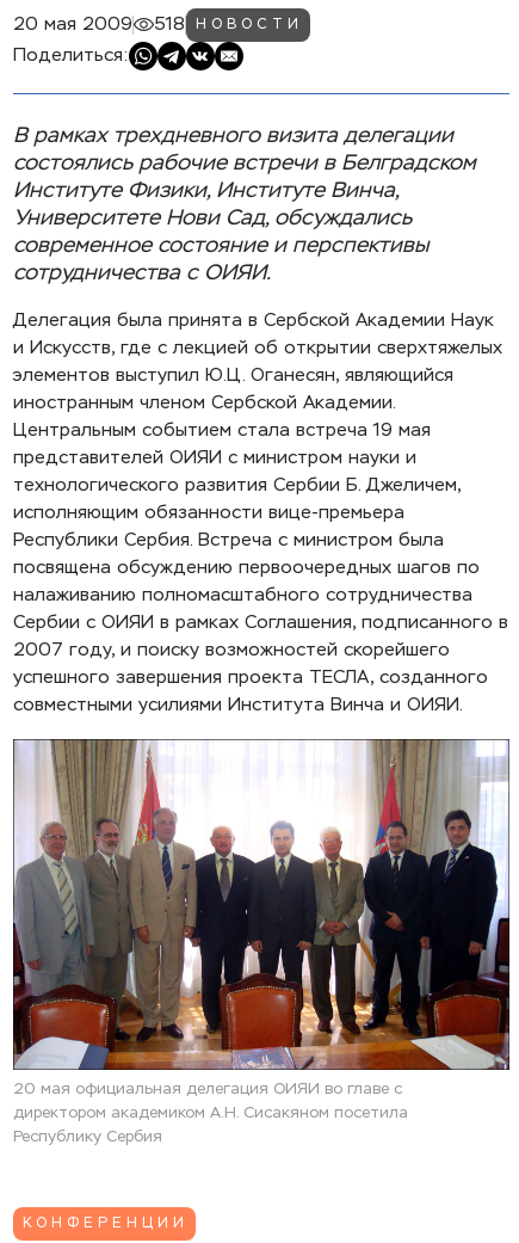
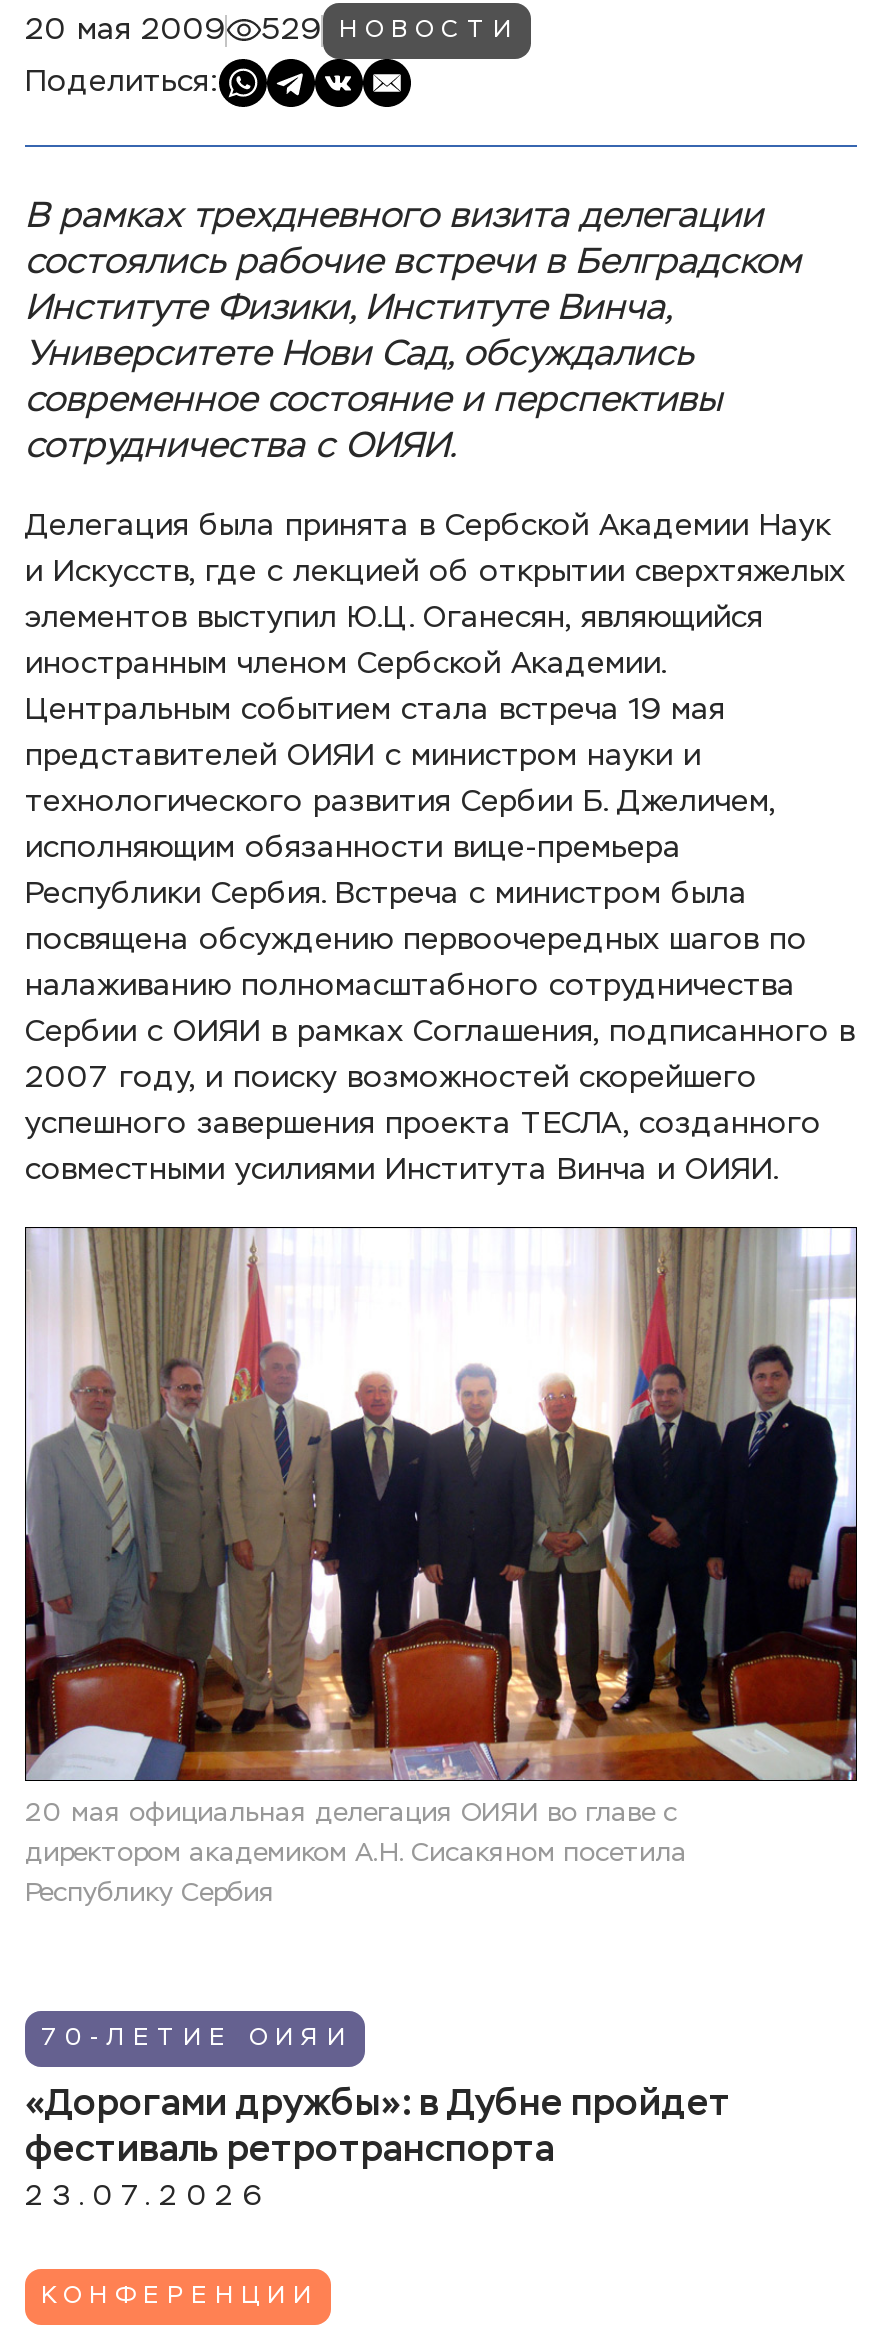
[13,16,303,34] 20 мая 2009 518 НОВОСТИ -> [25,15,519,45] 20 мая 2009 529 НОВОСТИ
none -> [25,2027,731,2211] 70-ЛЕТИЕ ОИЯИ | «Дорогами дружбы»: в Дубне пройдет | фестиваль ретротранспорта | 23.07.2026

